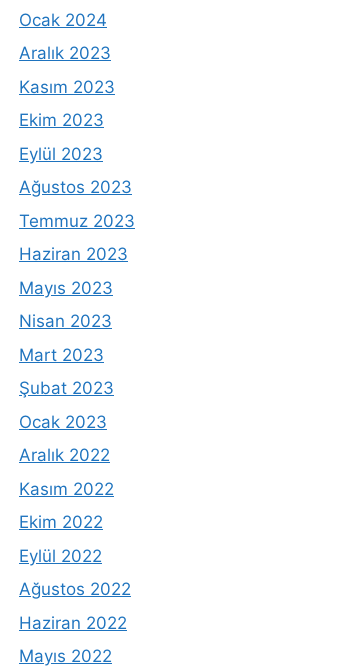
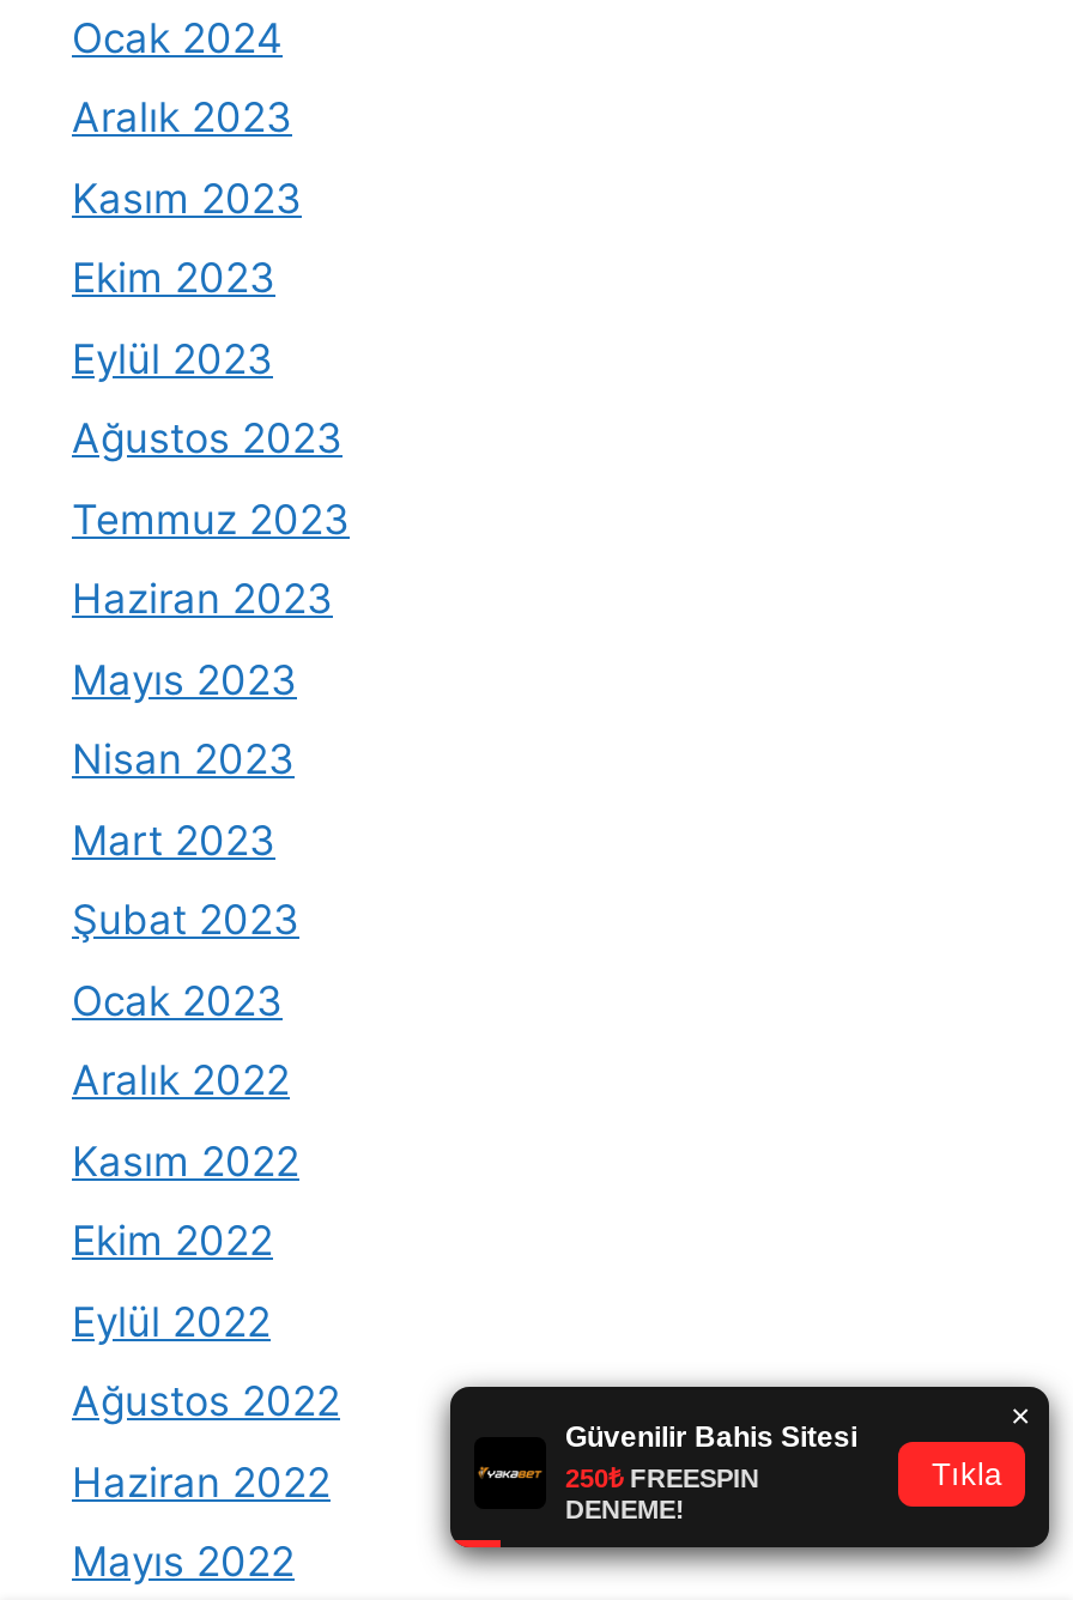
none -> [436,1382,1063,1571] [image]

